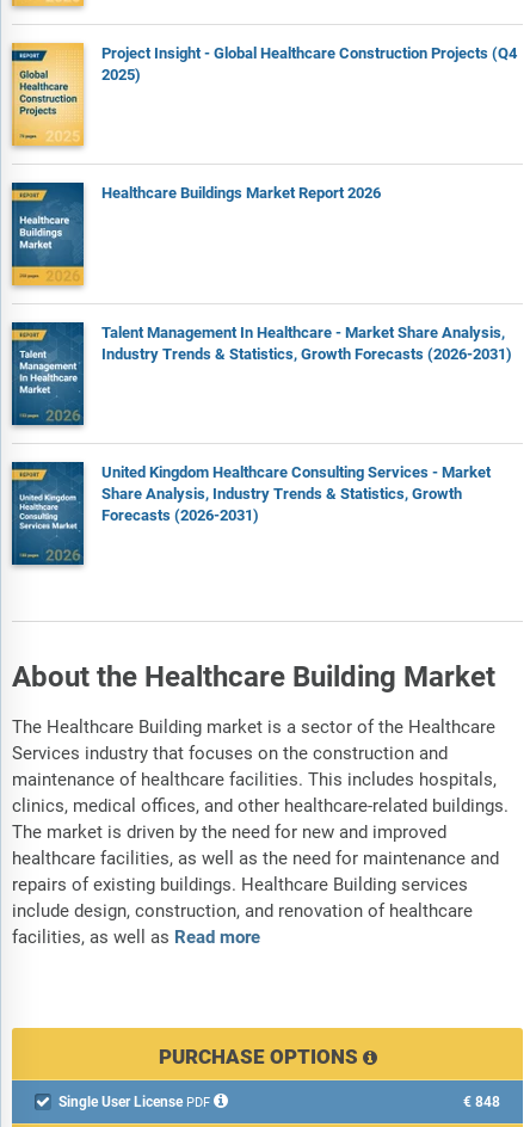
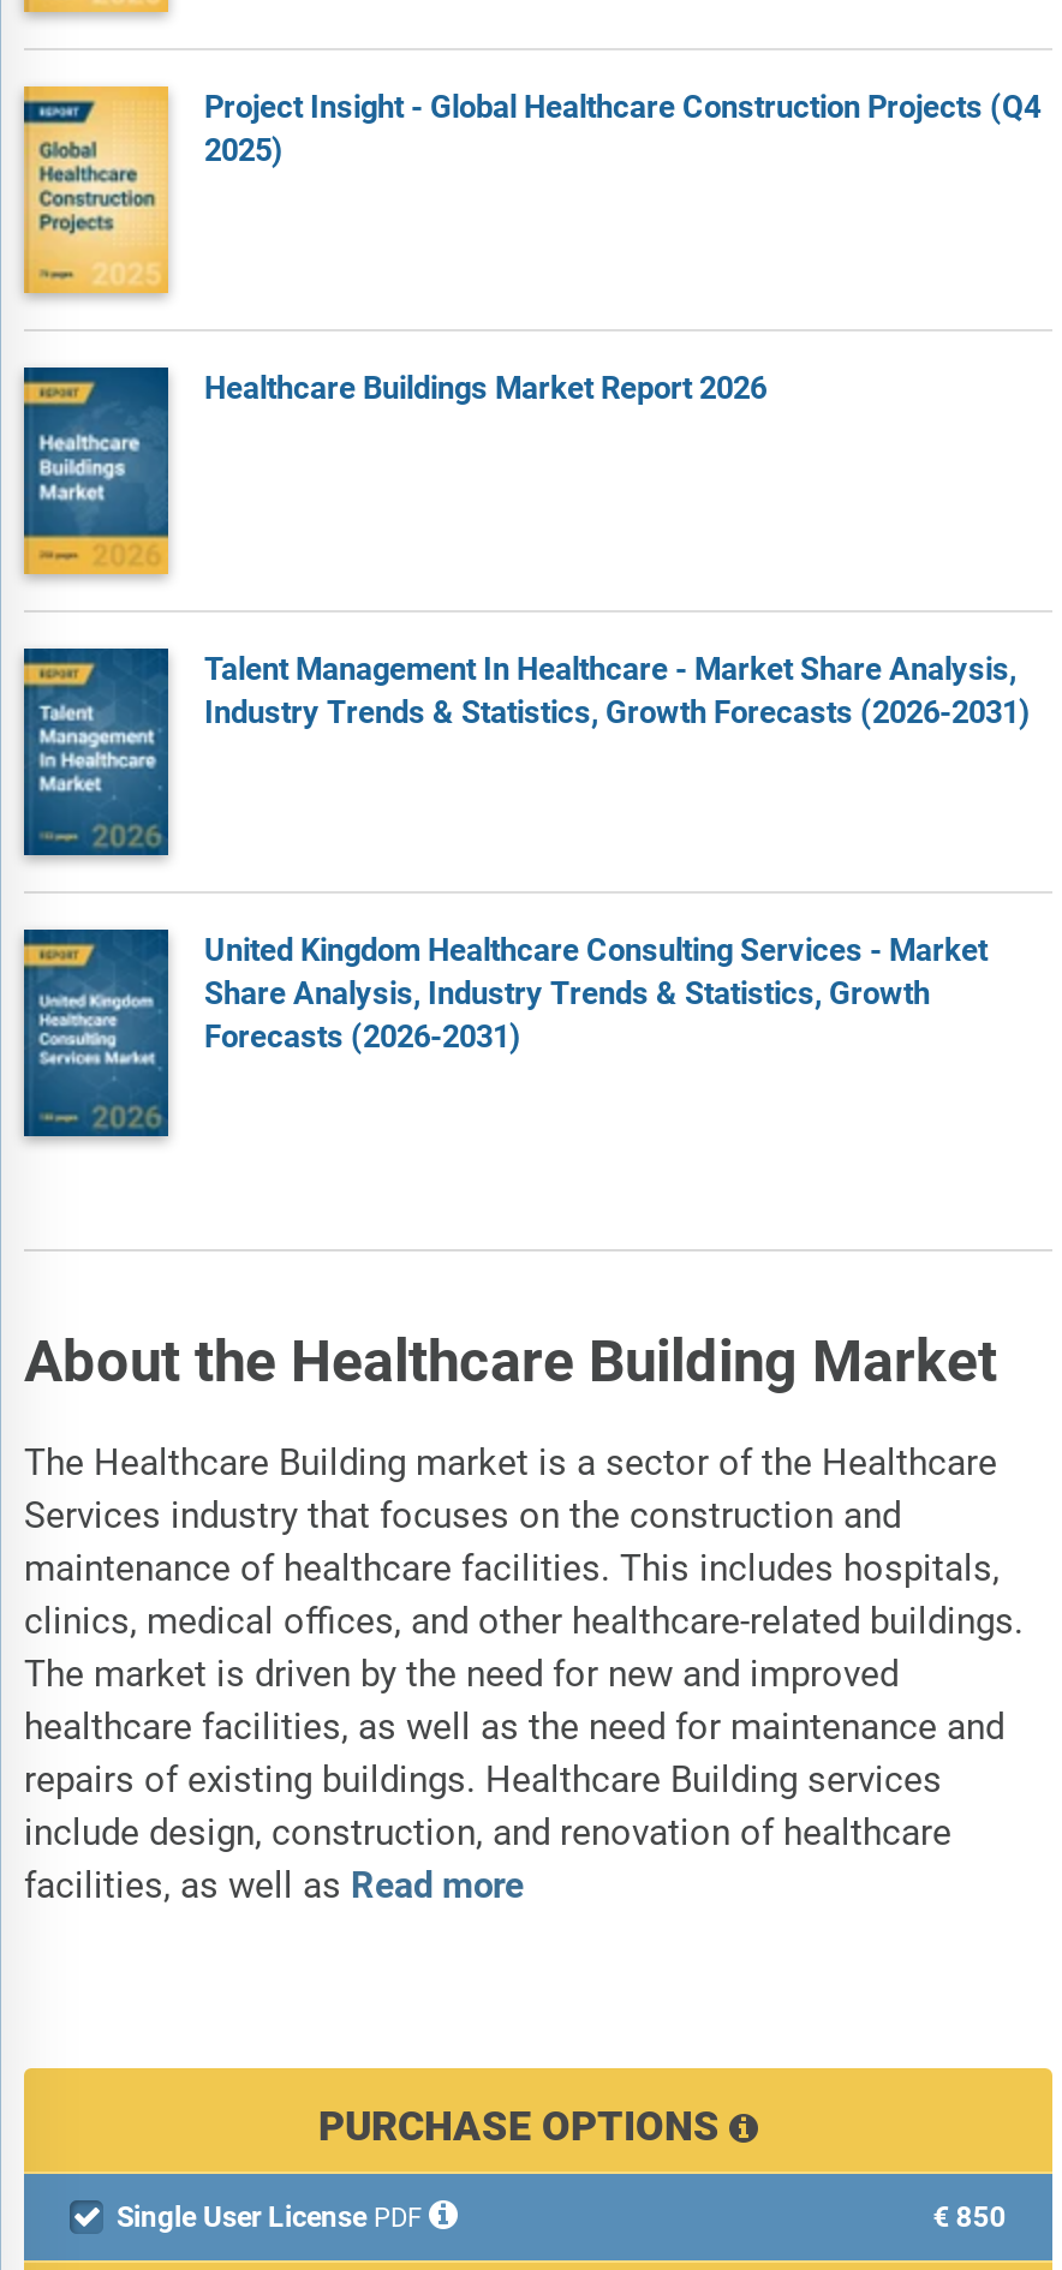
[475,1093,500,1110] €848 -> [956,2200,1006,2233] €850

